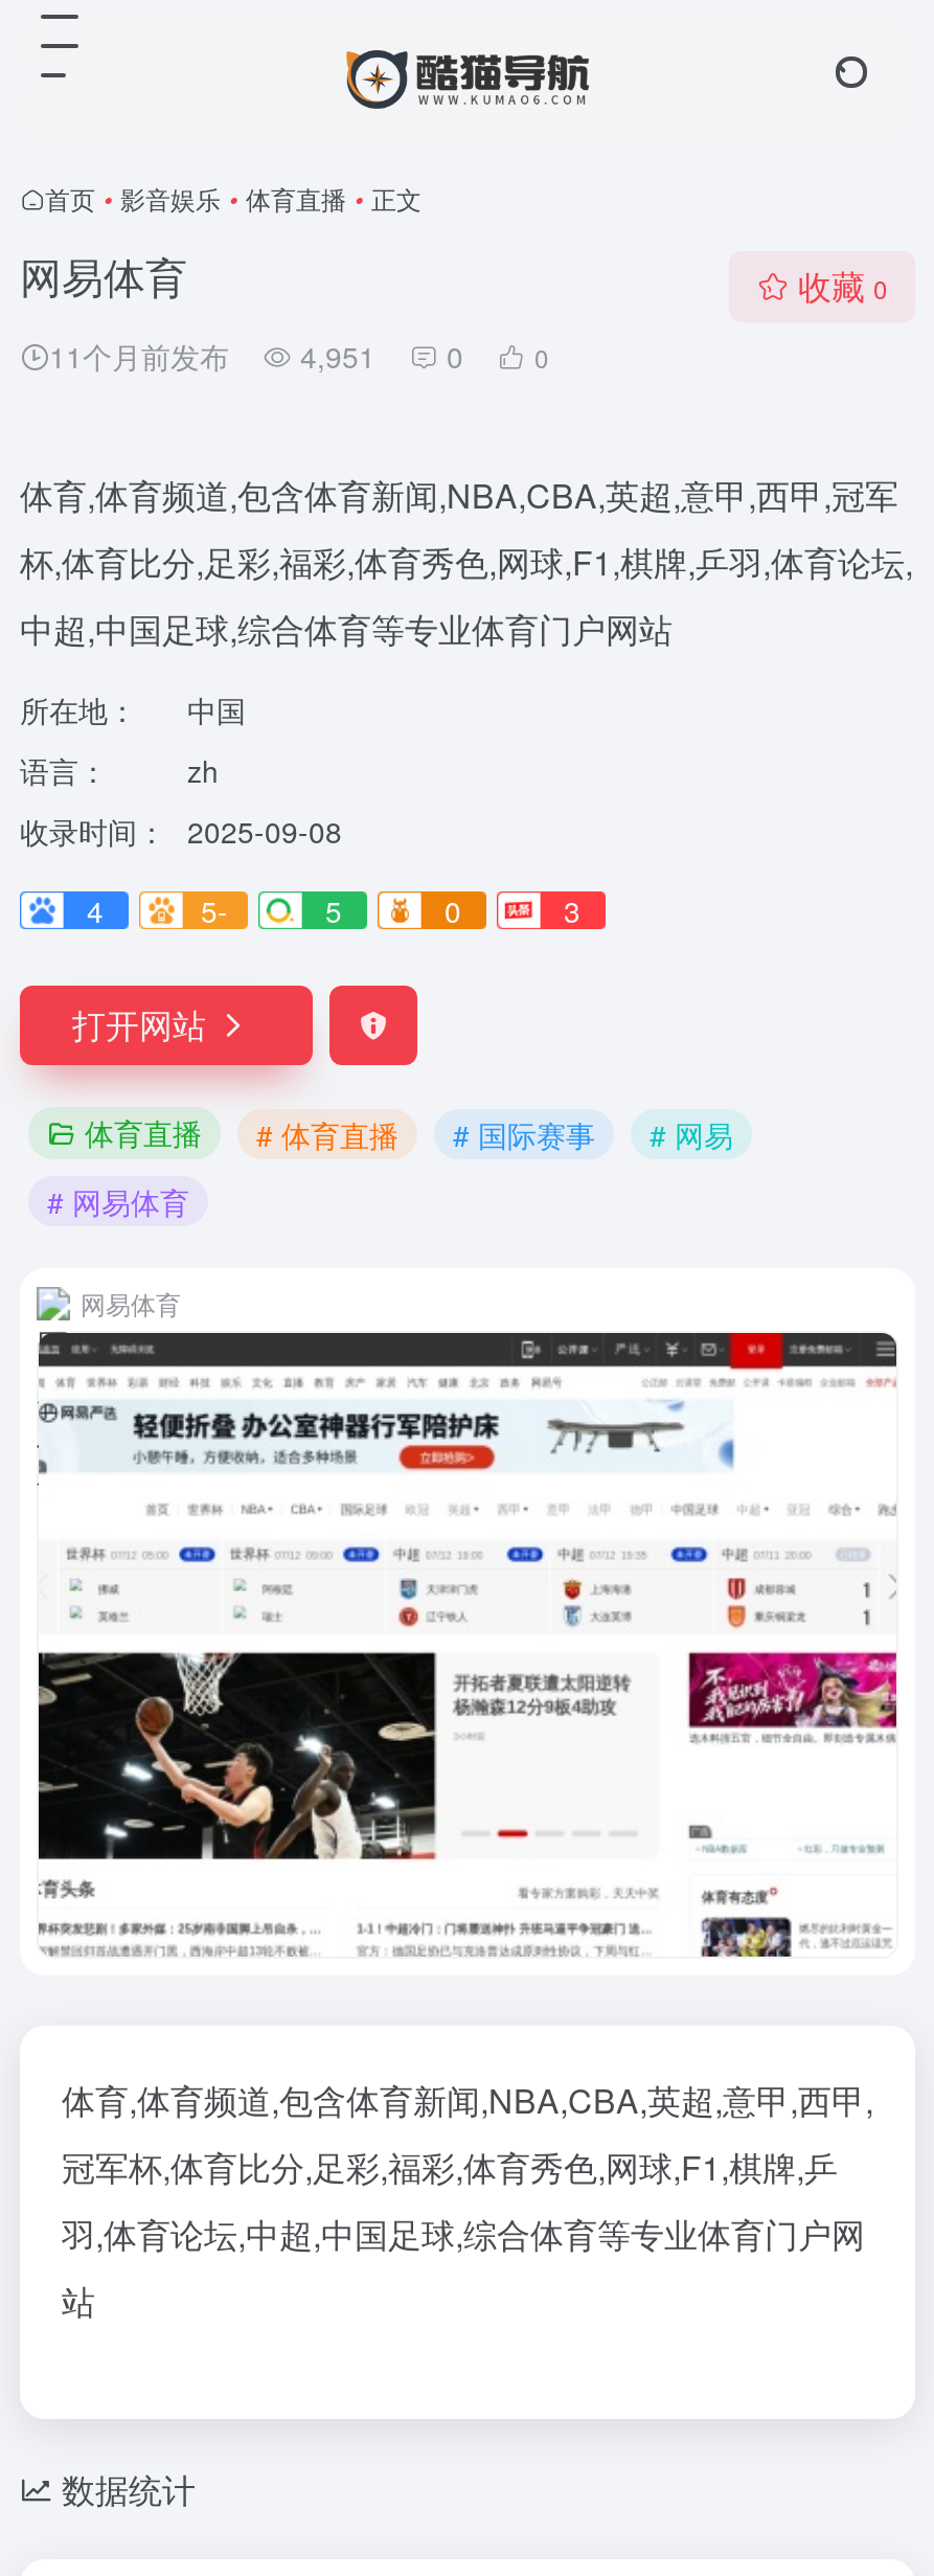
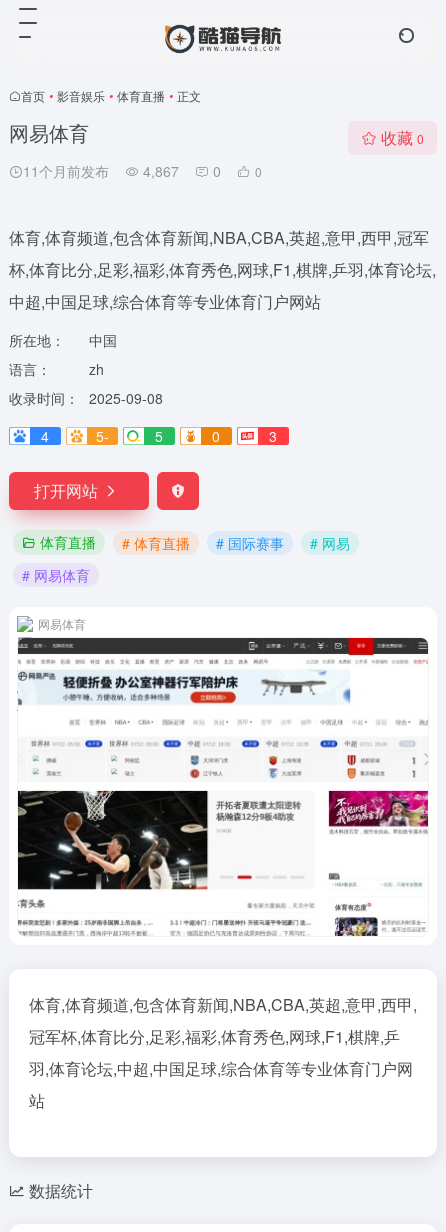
[49,335,549,377] 11个月前发布 4,951 0 0 -> [23,161,262,181] 11个月前发布 4,867 0 0

